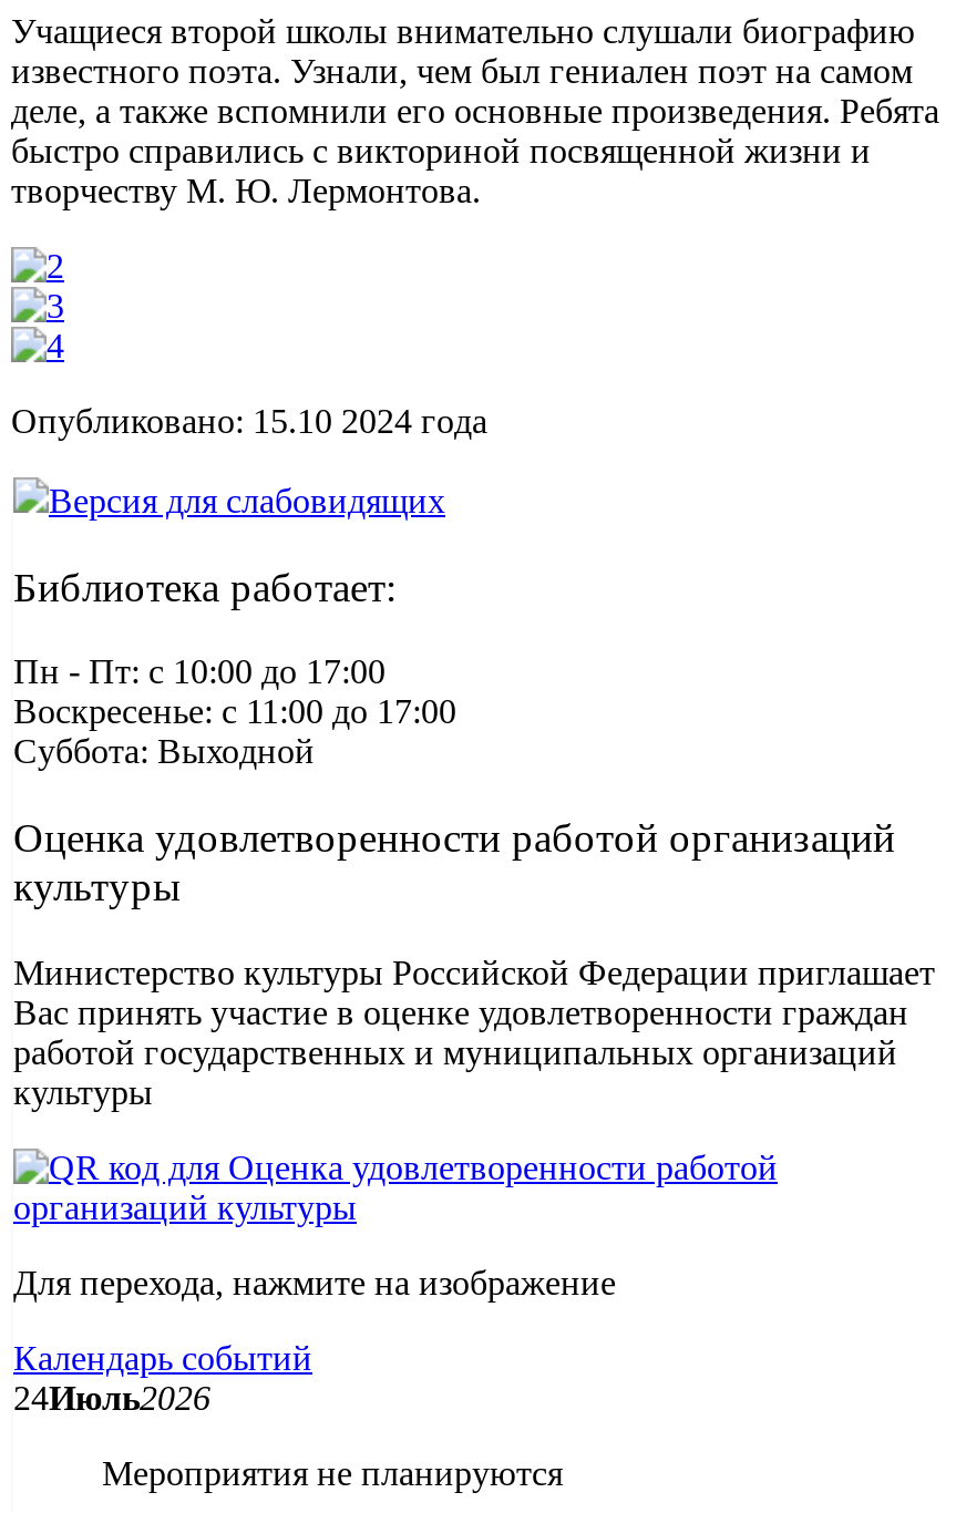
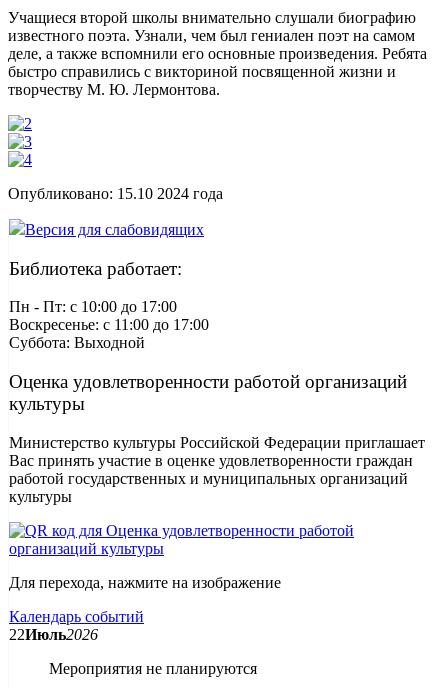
[13,1379,210,1416] 24Июль2026 -> [9,626,98,643] 22Июль2026

